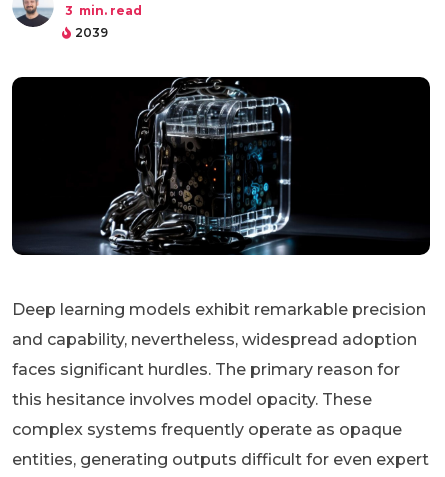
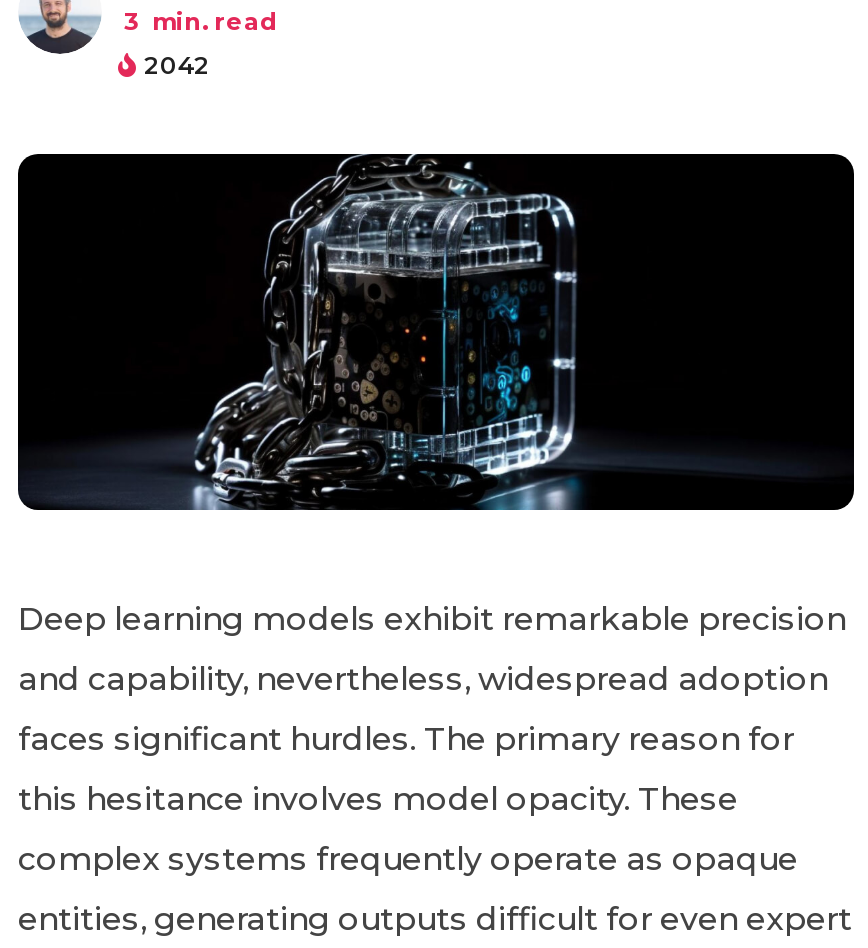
[75,25,108,40] 2039 -> [144,50,210,80] 2042

